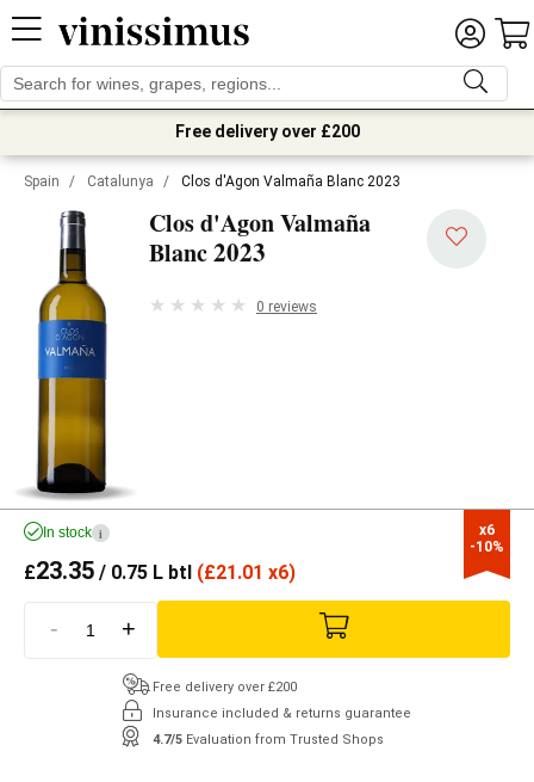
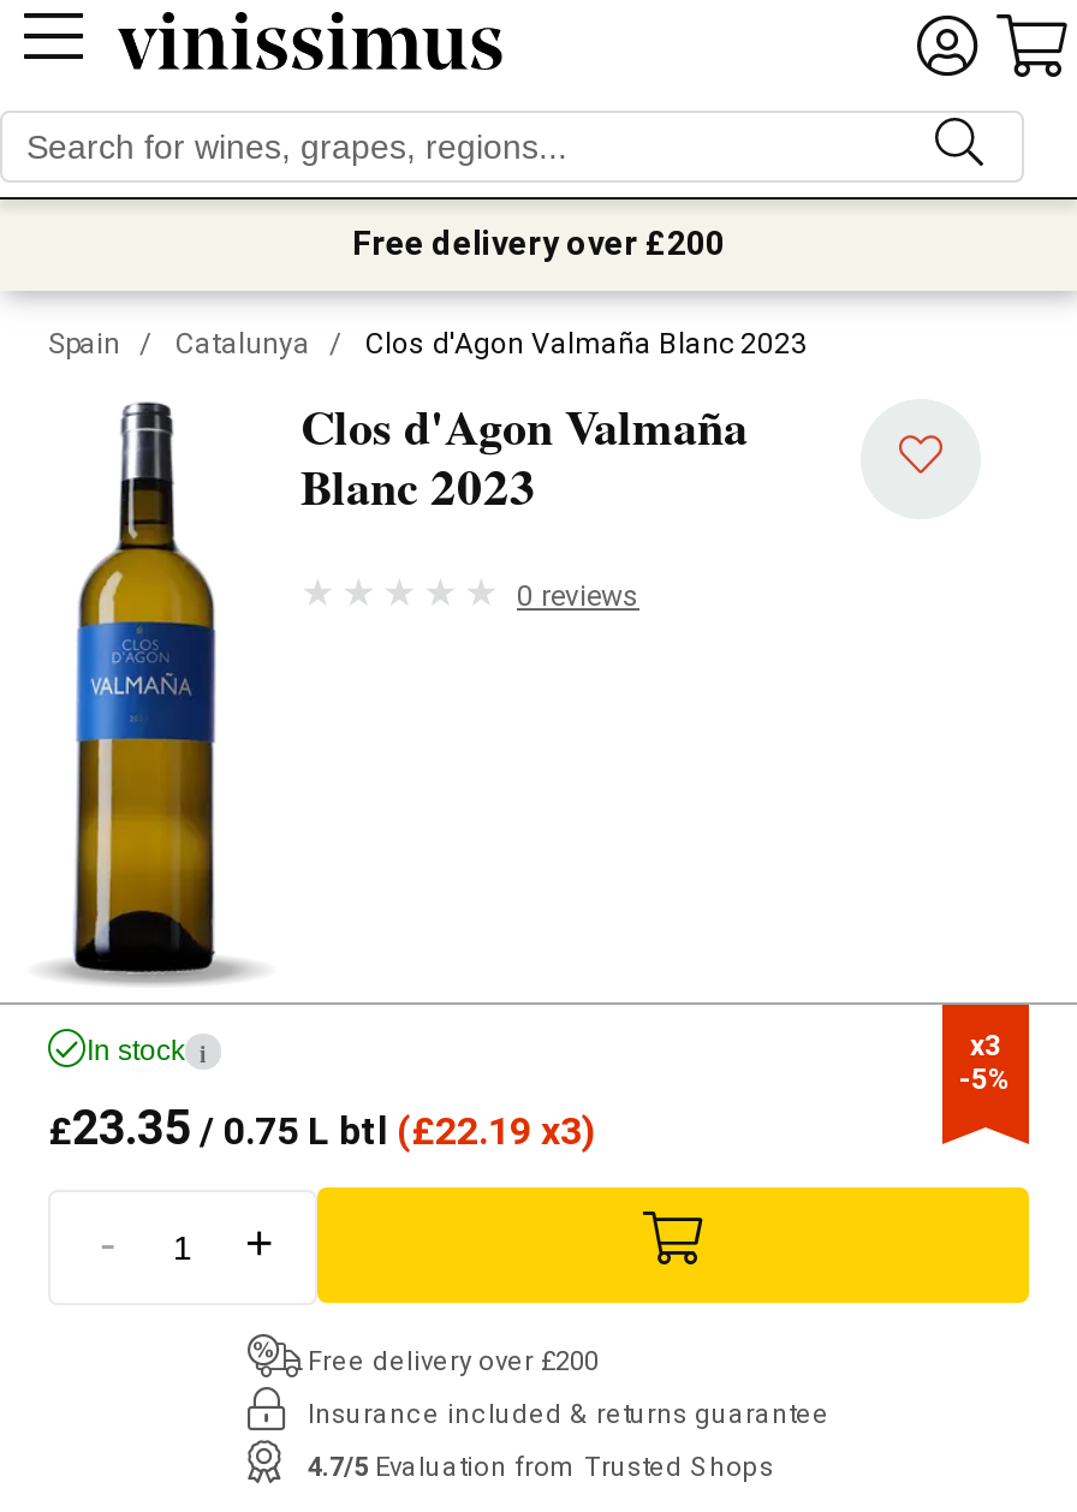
[470,522,504,555] x6 | -10% -> [959,1029,1012,1096] x3 | -5%
[24,556,296,585] £23.35 / 0.75 L btl (£21.01 x6) -> [48,1099,596,1156] £23.35 / 0.75 L btl (£22.19 x3)

